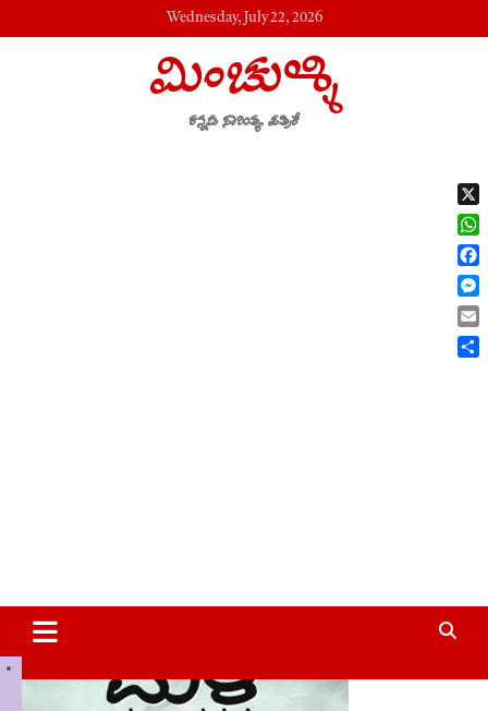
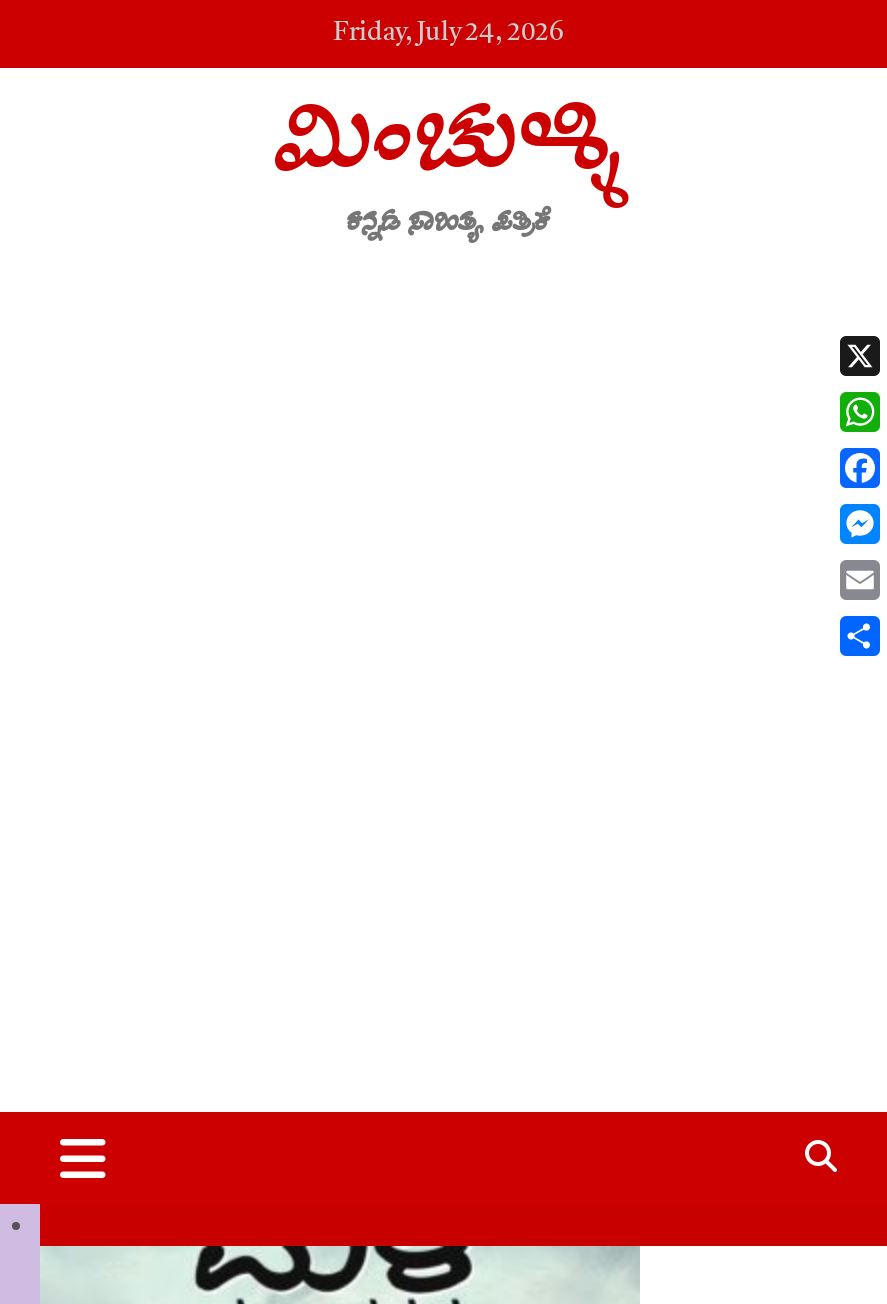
[166,11,322,25] Wednesday, July 22, 2026 -> [333,20,563,46] Friday, July 24, 2026

